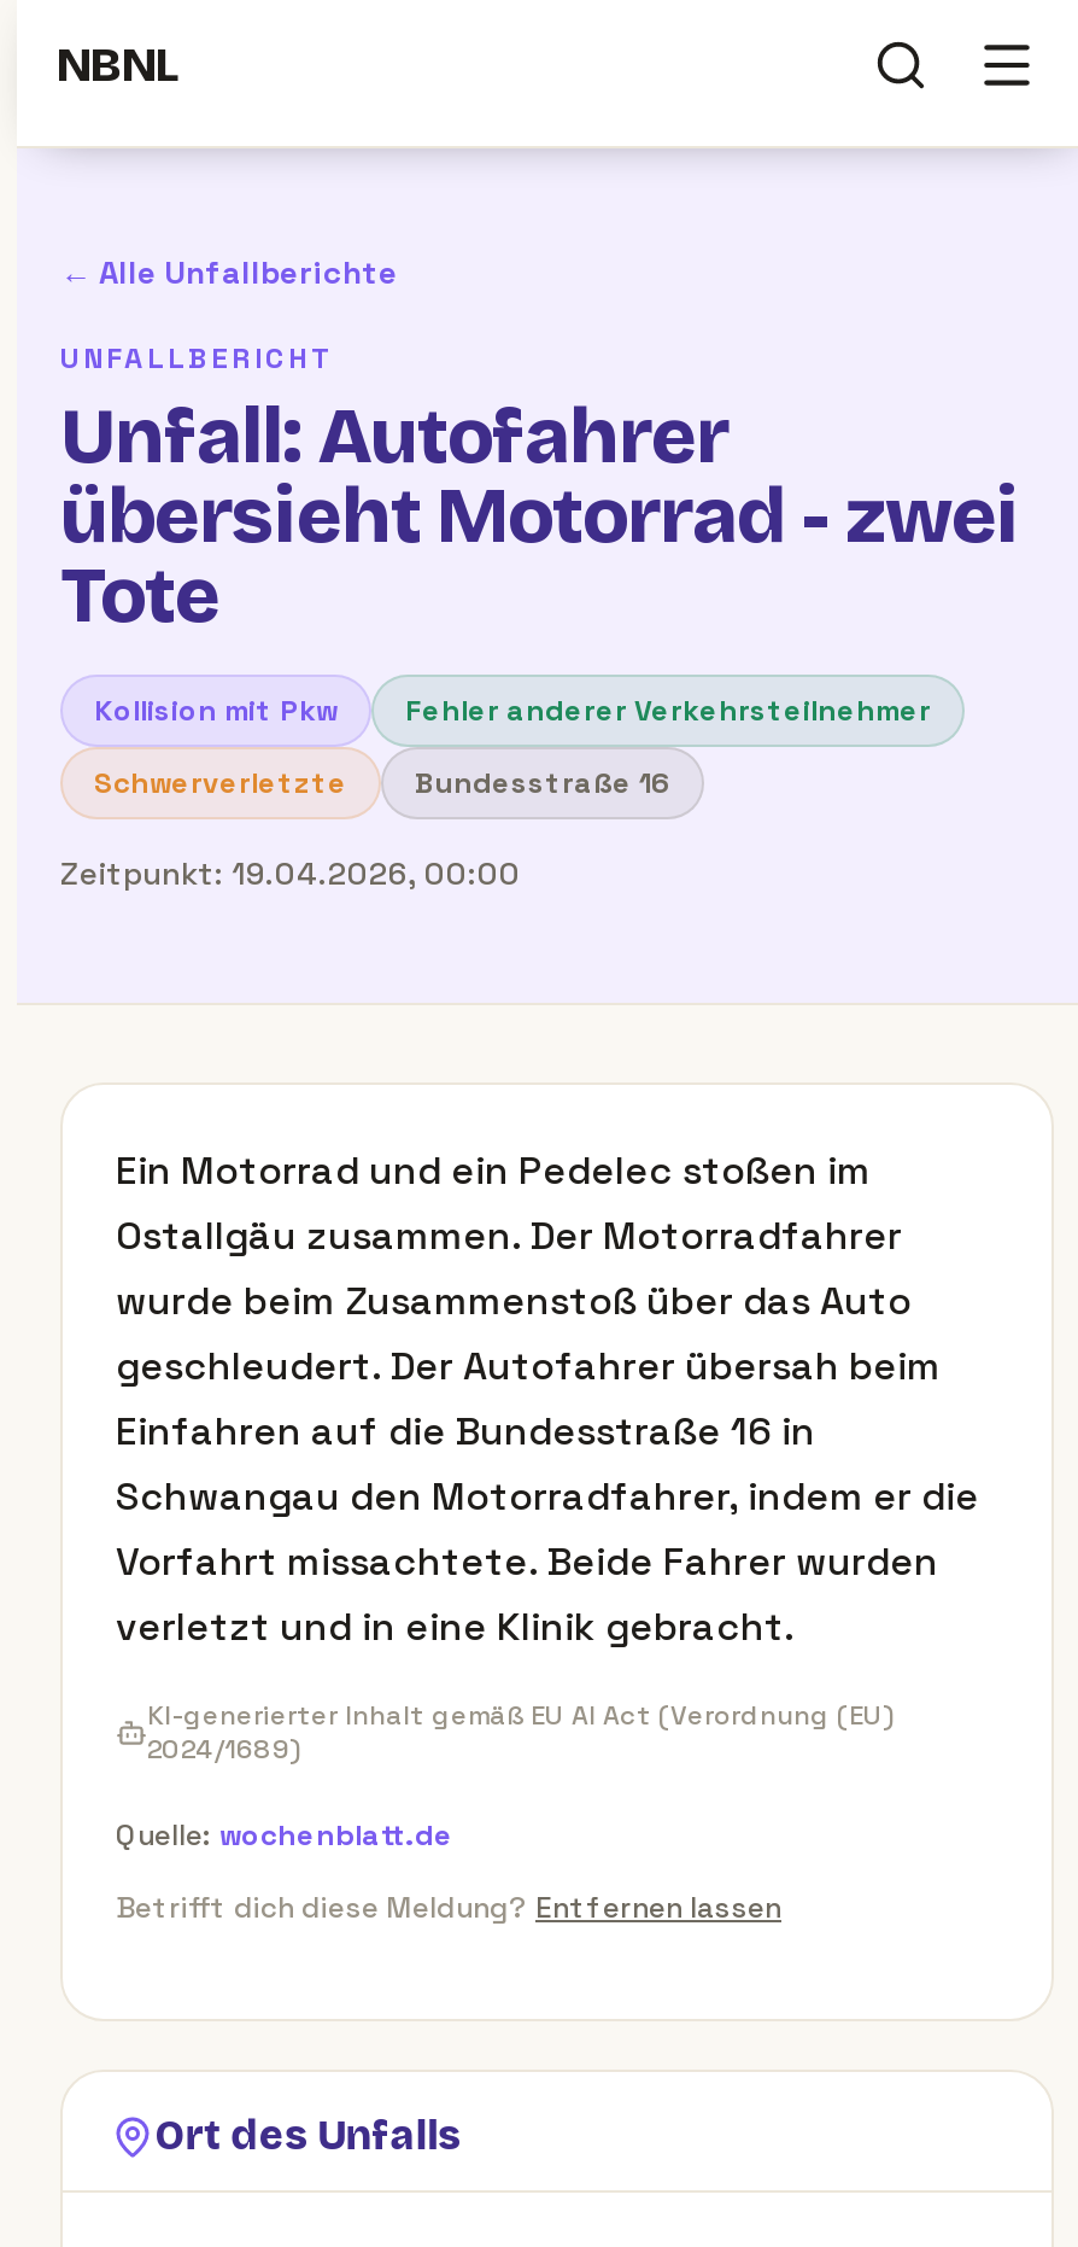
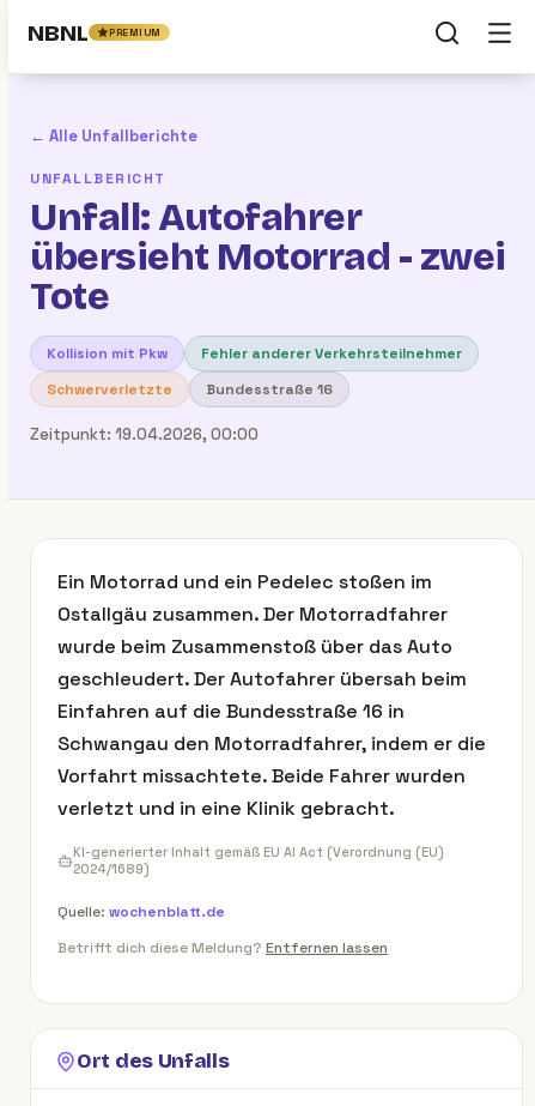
none -> [109,26,161,38] PREMIUM

